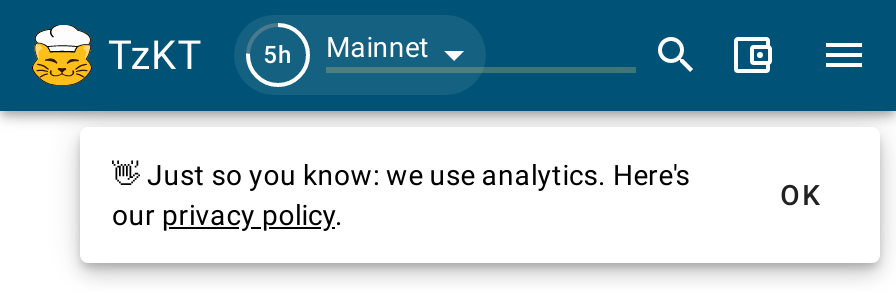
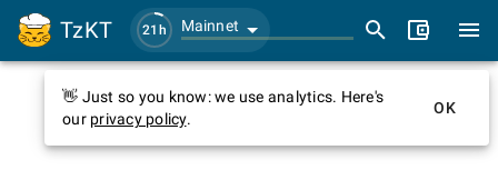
[263,41,293,69] 5h -> [142,22,167,38] 21h

